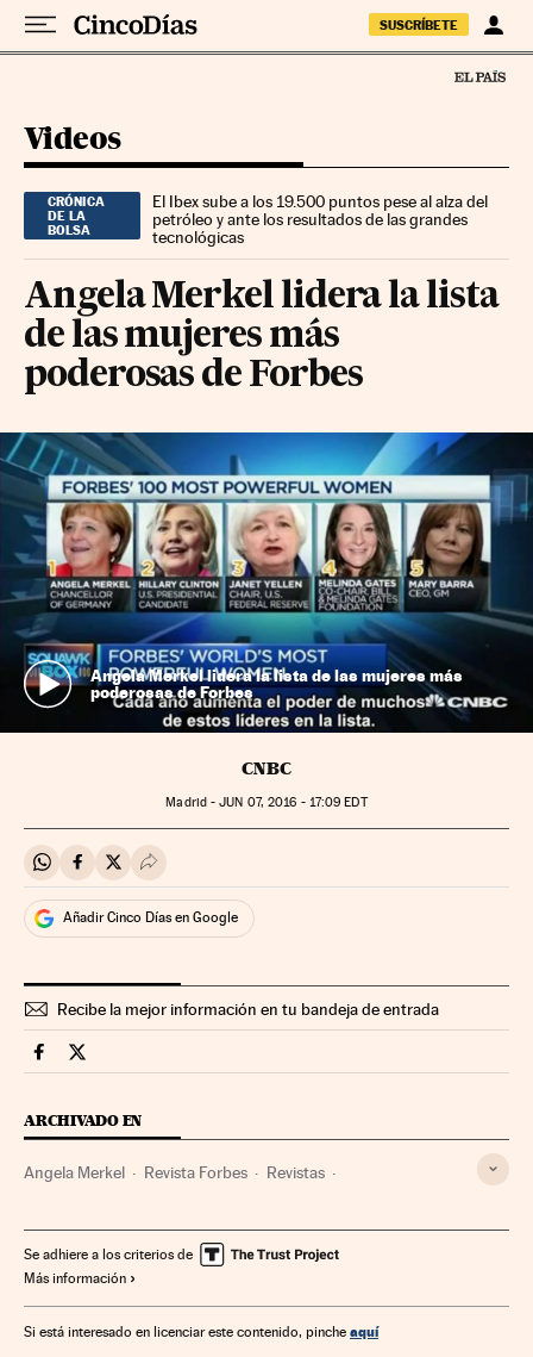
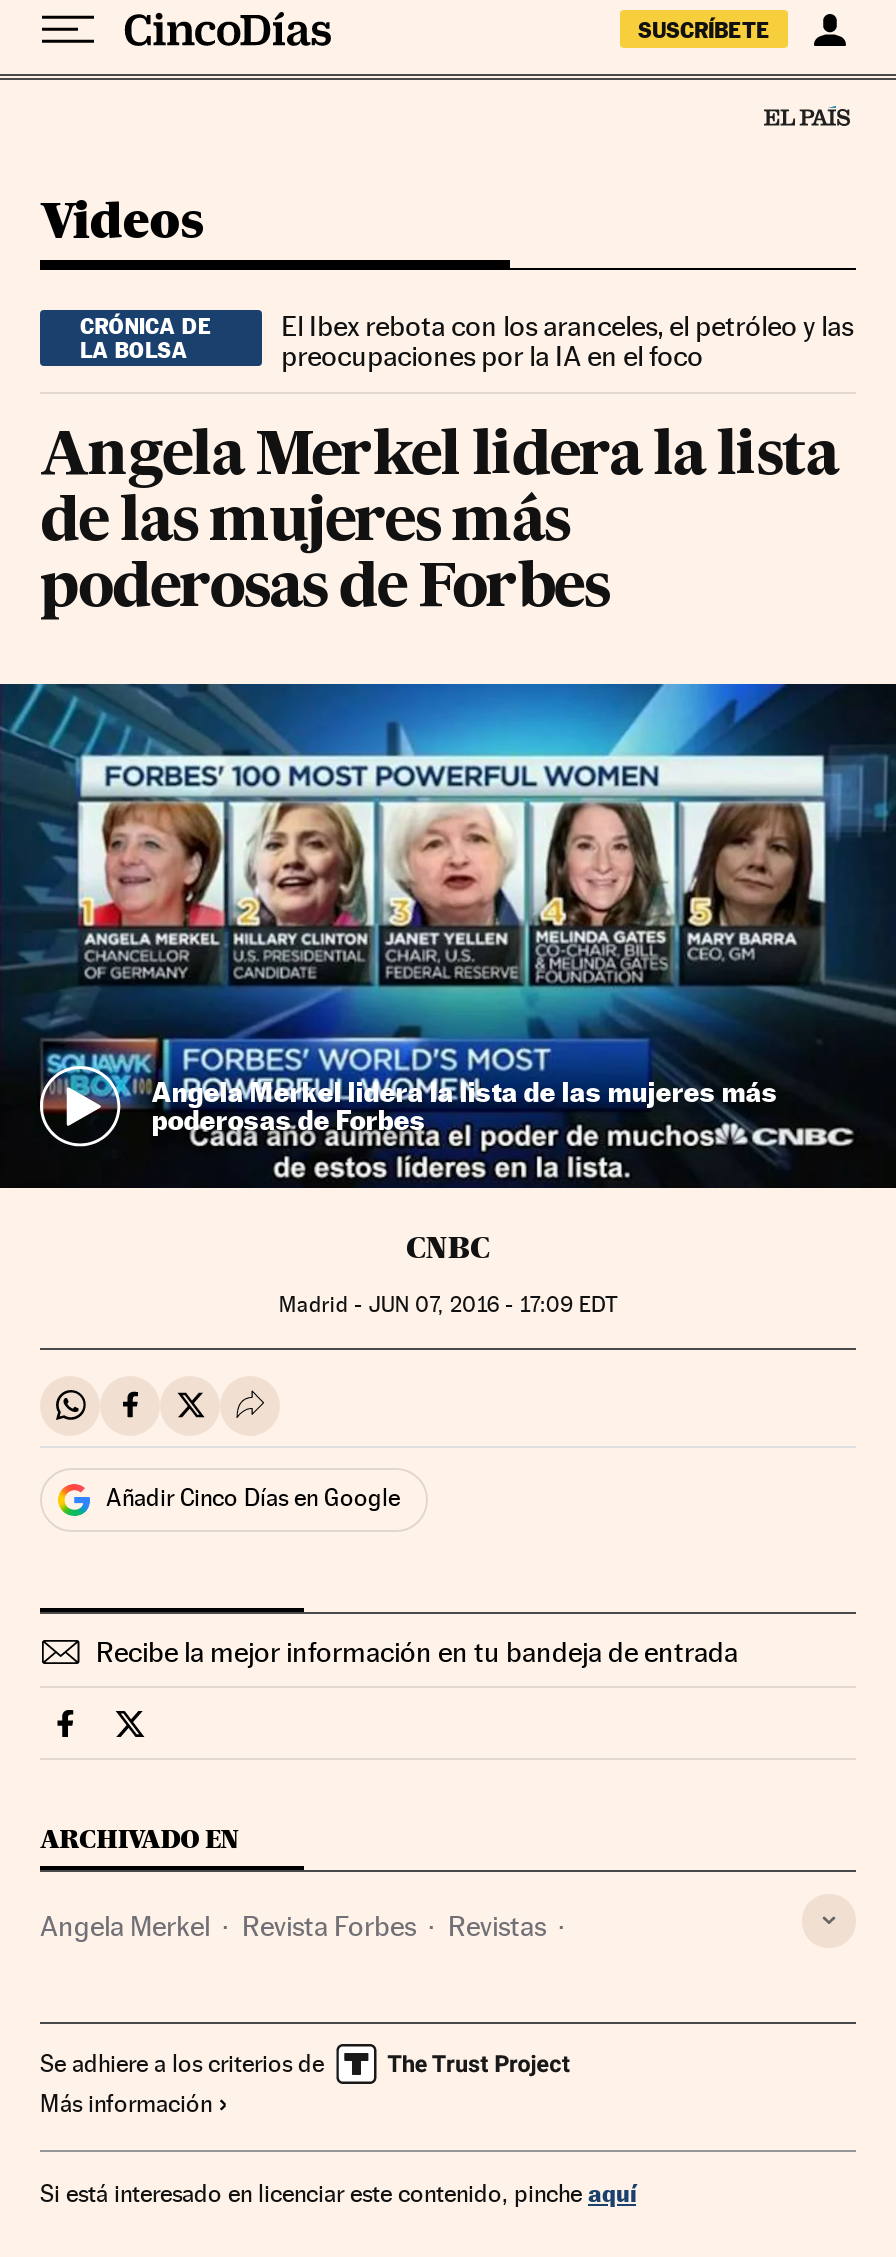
[153,191,488,246] El Ibex sube a los 19.500 puntos pese al alza del | petróleo y ante los resultados de las grandes | tecnológicas -> [281,309,853,371] El Ibex rebota con los aranceles, el petróleo y las | preocupaciones por la IA en el foco

